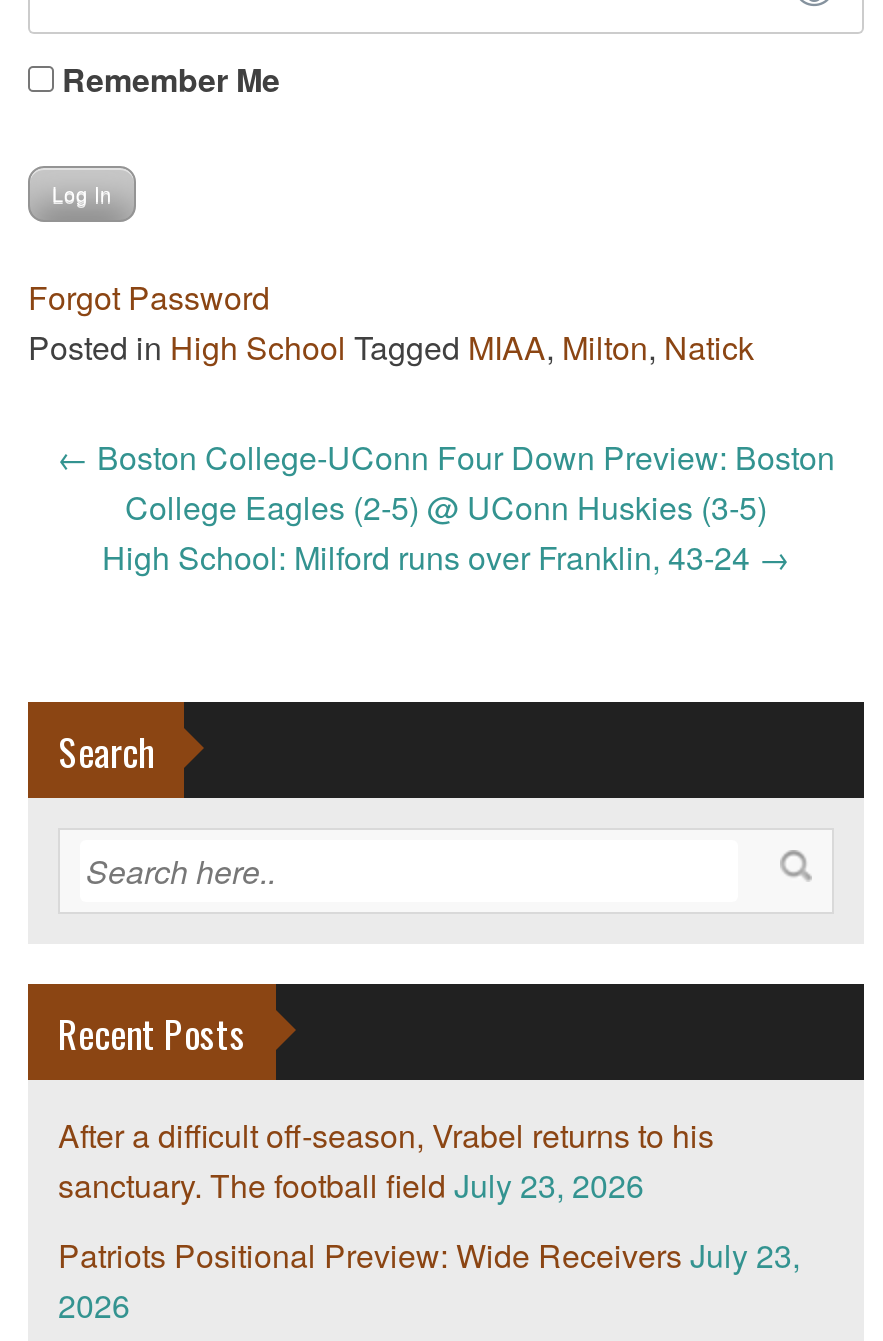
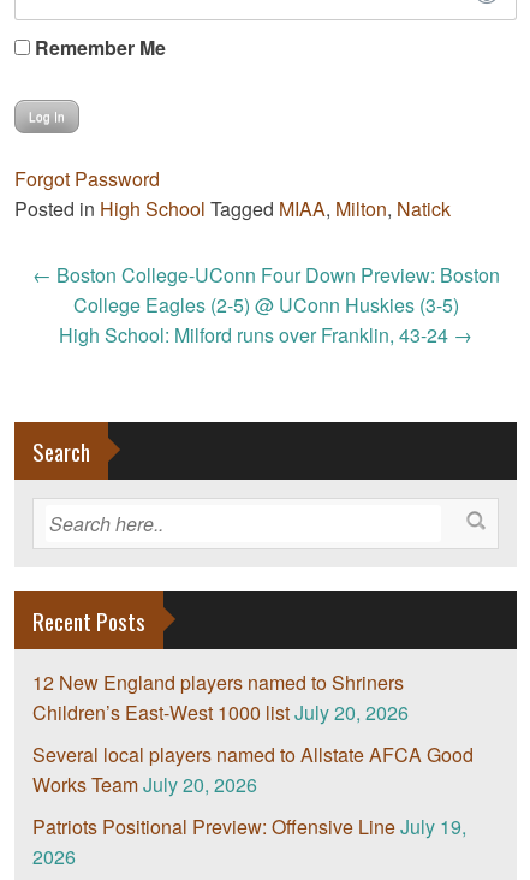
[58,1111,800,1277] After a difficult off-season, Vrabel returns to his | sanctuary. The football field July 23, 2026 | Patriots Positional Preview: Wide Receivers July 23, -> [32,668,474,840] 12 New England players named to Shriners | Children’s East-West 1000 list July 20, 2026 | Several local players named to Allstate AFCA Good | Works Team July 20, 2026 | Patriots Positional Preview: Offensive Line July 19,

